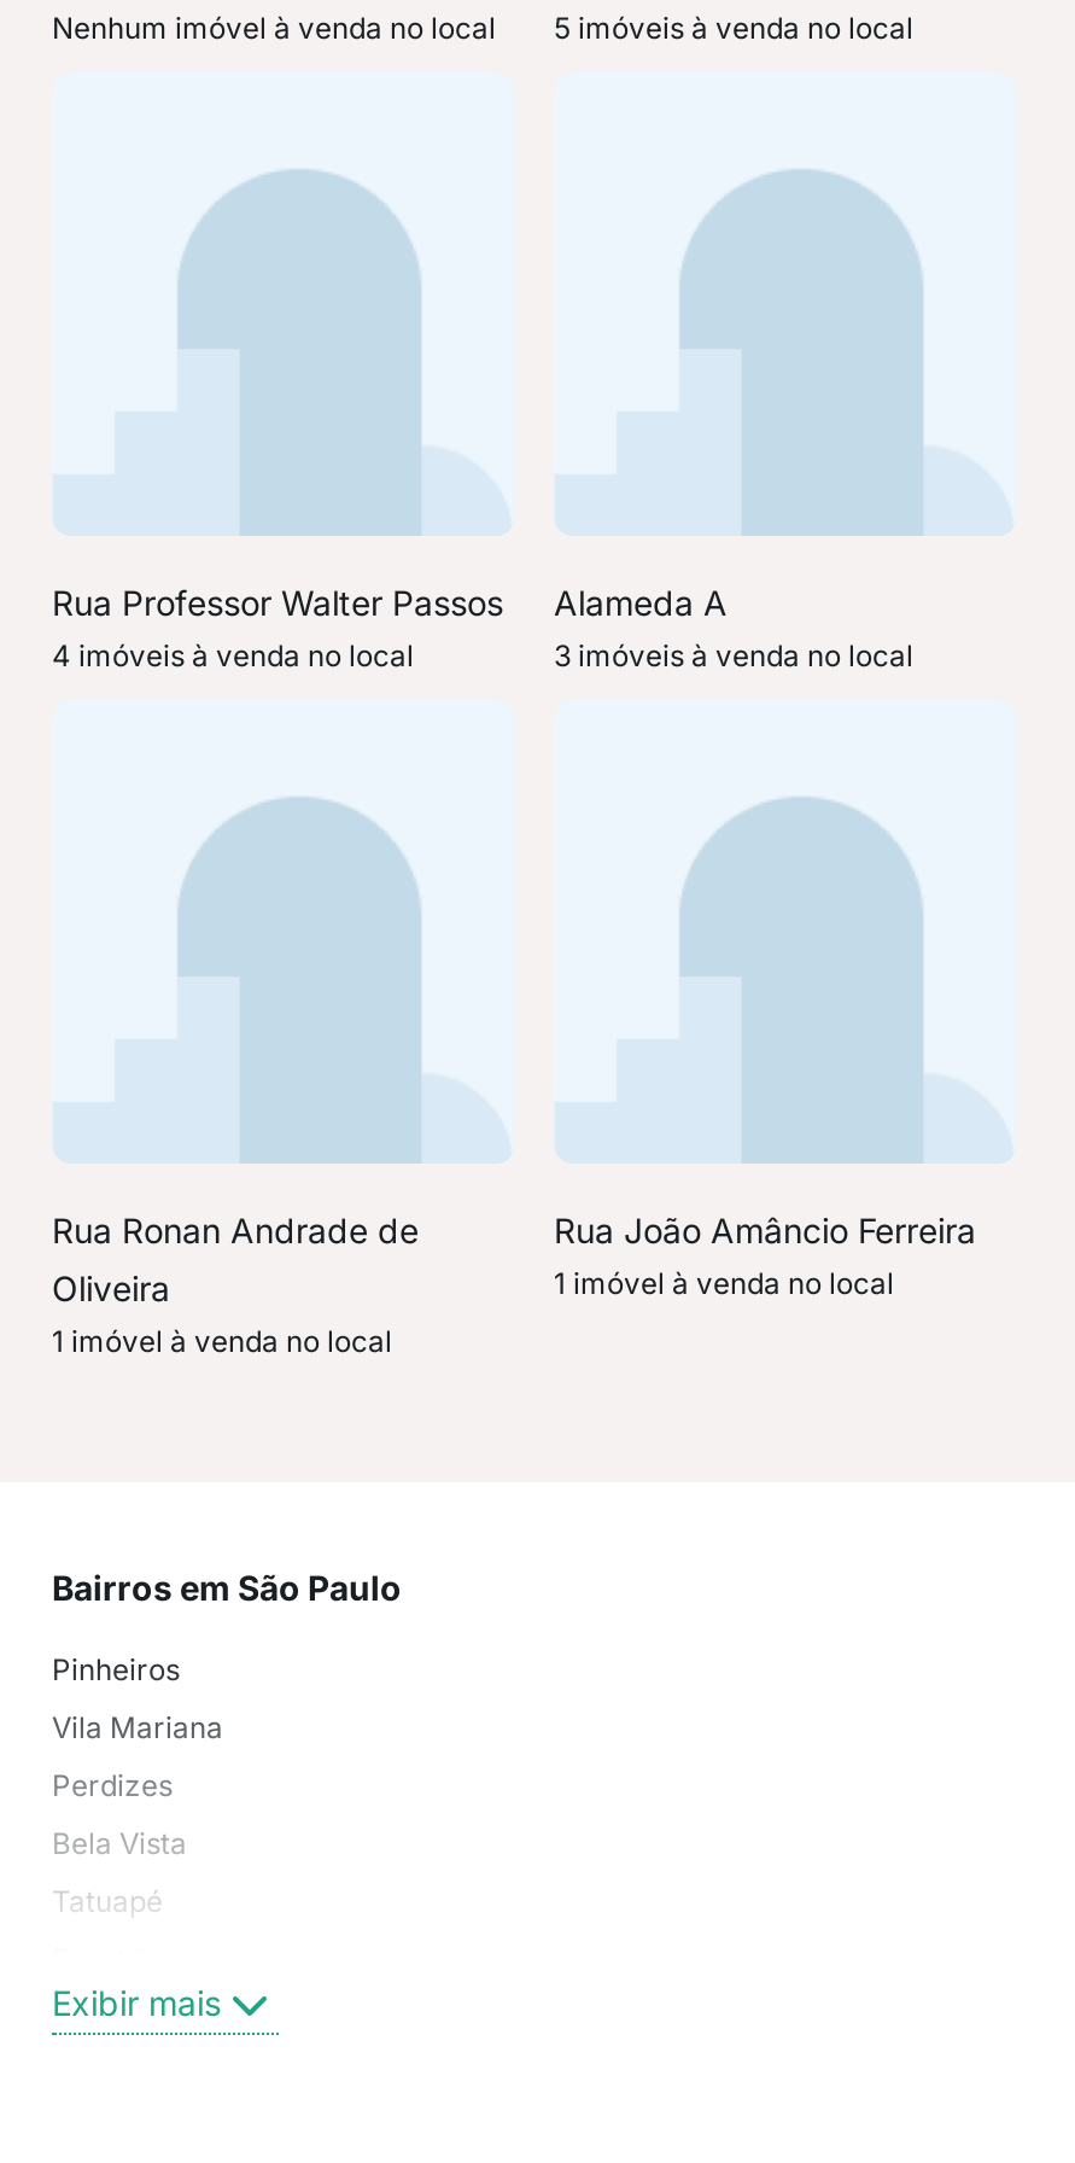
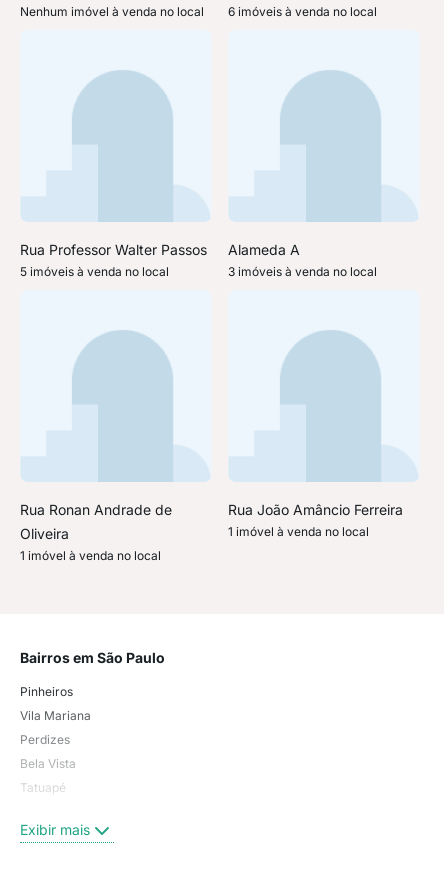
moved [554,10,913,46] -> [20,264,169,279]: 5 imóveis à venda no local
none -> [228,4,377,19] 6 imóveis à venda no local
[52,637,414,674] 4 imóveis à venda no local -> none

